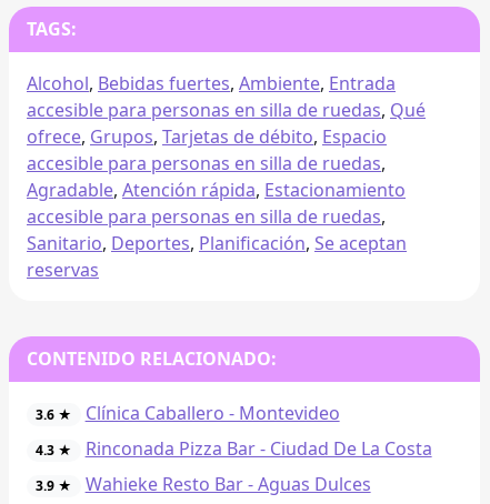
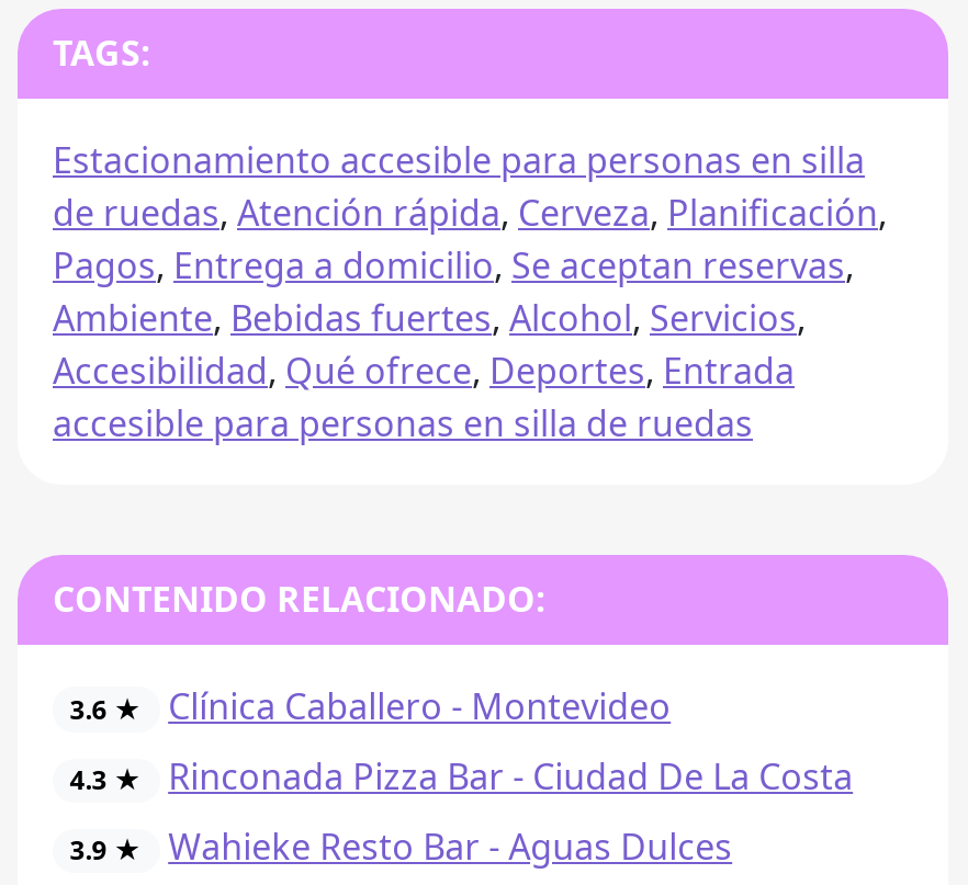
[27,70,426,281] Alcohol, Bebidas fuertes, Ambiente, Entrada | accesible para personas en silla de ruedas, Qué | ofrece, Grupos, Tarjetas de débito, Espacio | accesible para personas en silla de ruedas, | Agradable, Atención rápida, Estacionamiento | accesible para personas en silla de ruedas, | Sanitario, Deportes, Planificación, Se aceptan | reservas -> [53,135,887,446] Estacionamiento accesible para personas en silla | de ruedas, Atención rápida, Cerveza, Planificación, | Pagos, Entrega a domicilio, Se aceptan reservas, | Ambiente, Bebidas fuertes, Alcohol, Servicios, | Accesibilidad, Qué ofrece, Deportes, Entrada | accesible para personas en silla de ruedas

